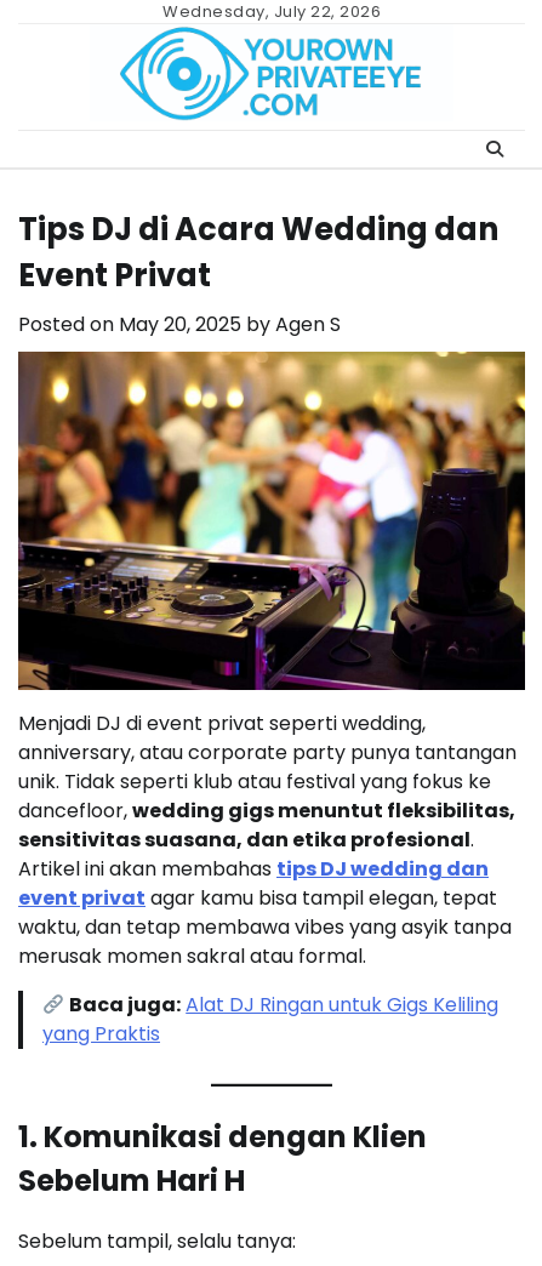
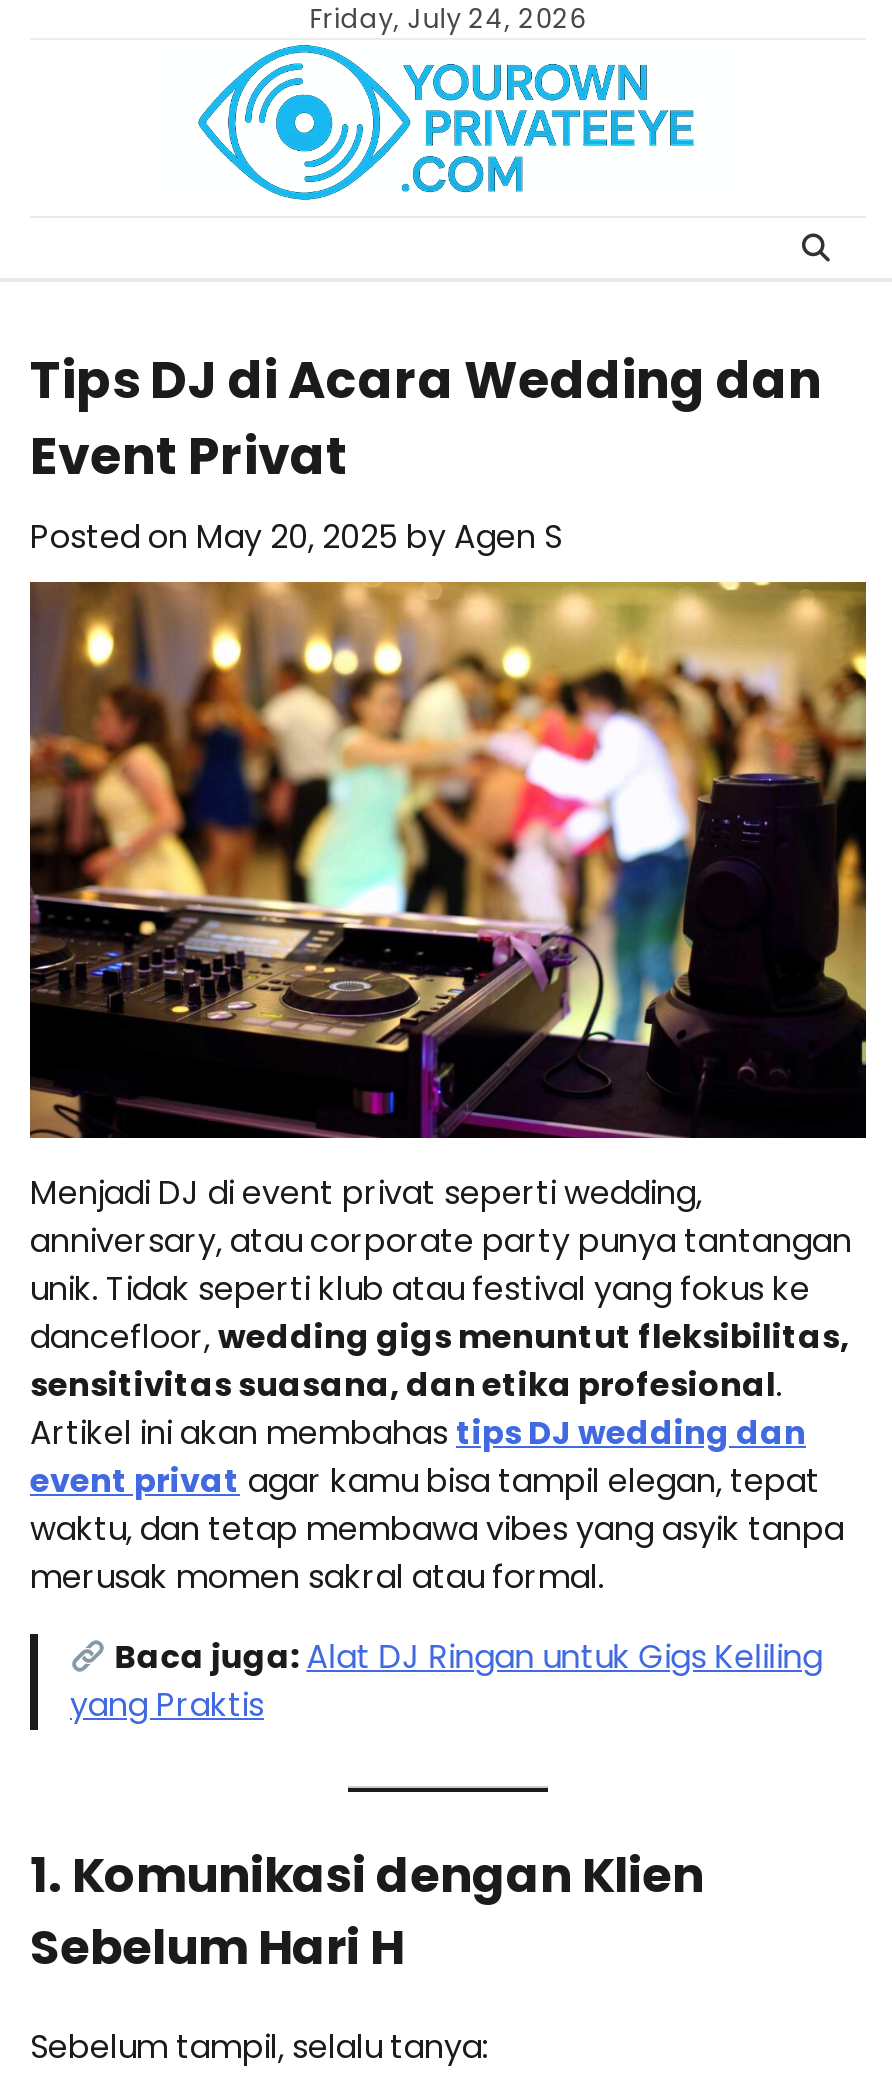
[162,0,381,23] Wednesday, July 22, 2026 -> [310,0,586,38] Friday, July 24, 2026

